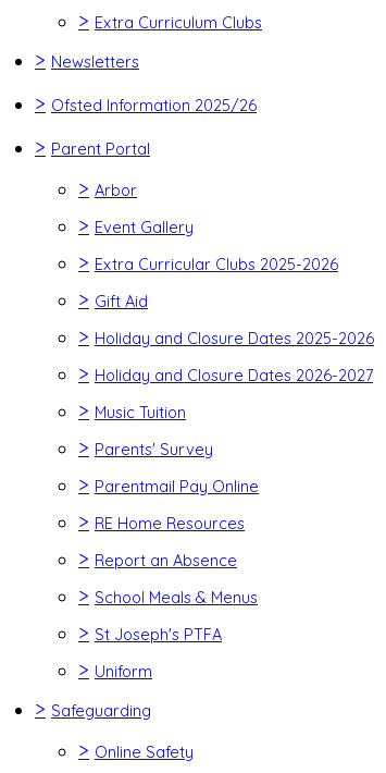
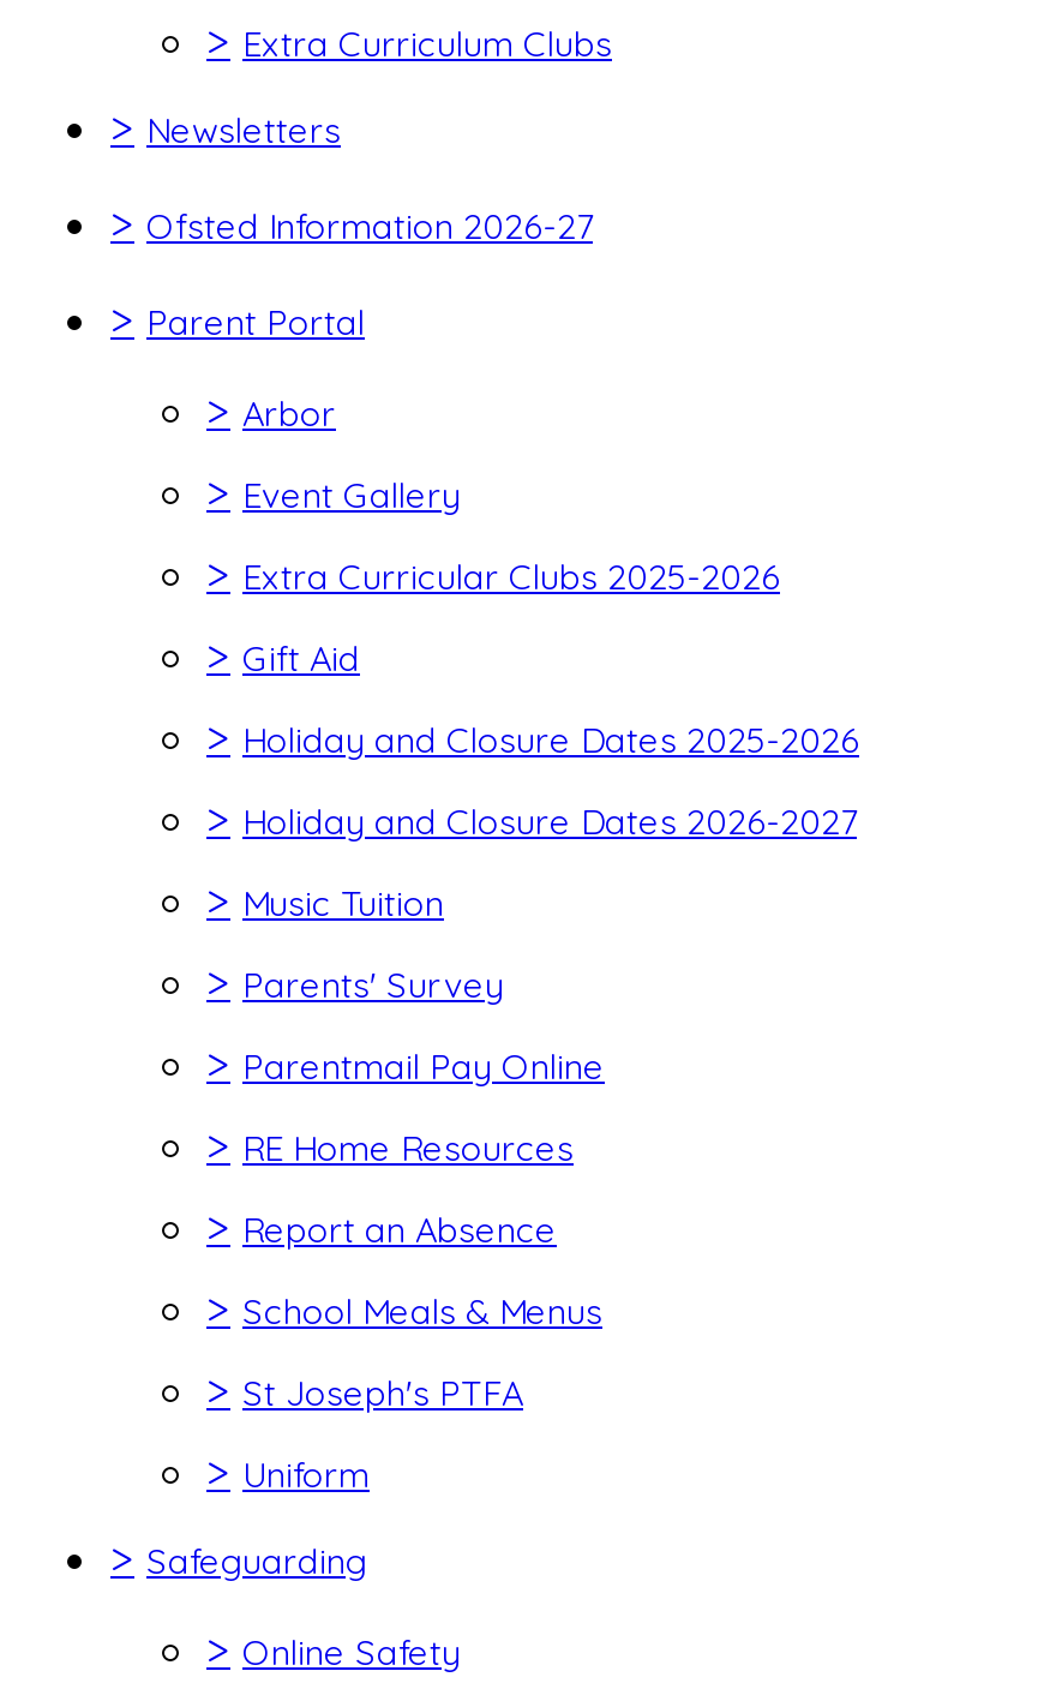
[35,91,257,116] > Ofsted Information 2025/26 -> [110,196,593,251] > Ofsted Information 2026-27

